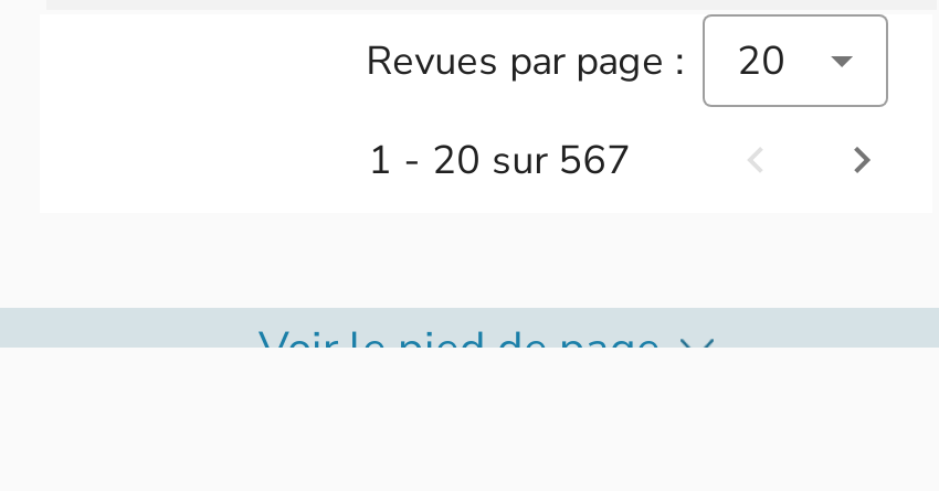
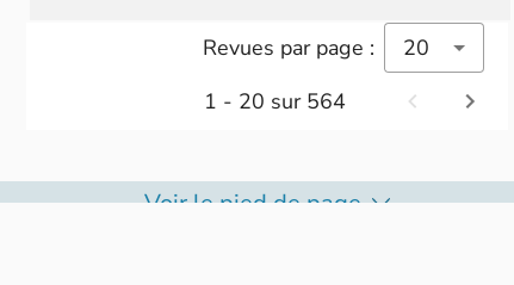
[368,134,631,187] 1 - 20 sur 567 -> [203,87,345,116] 1 - 20 sur 564

